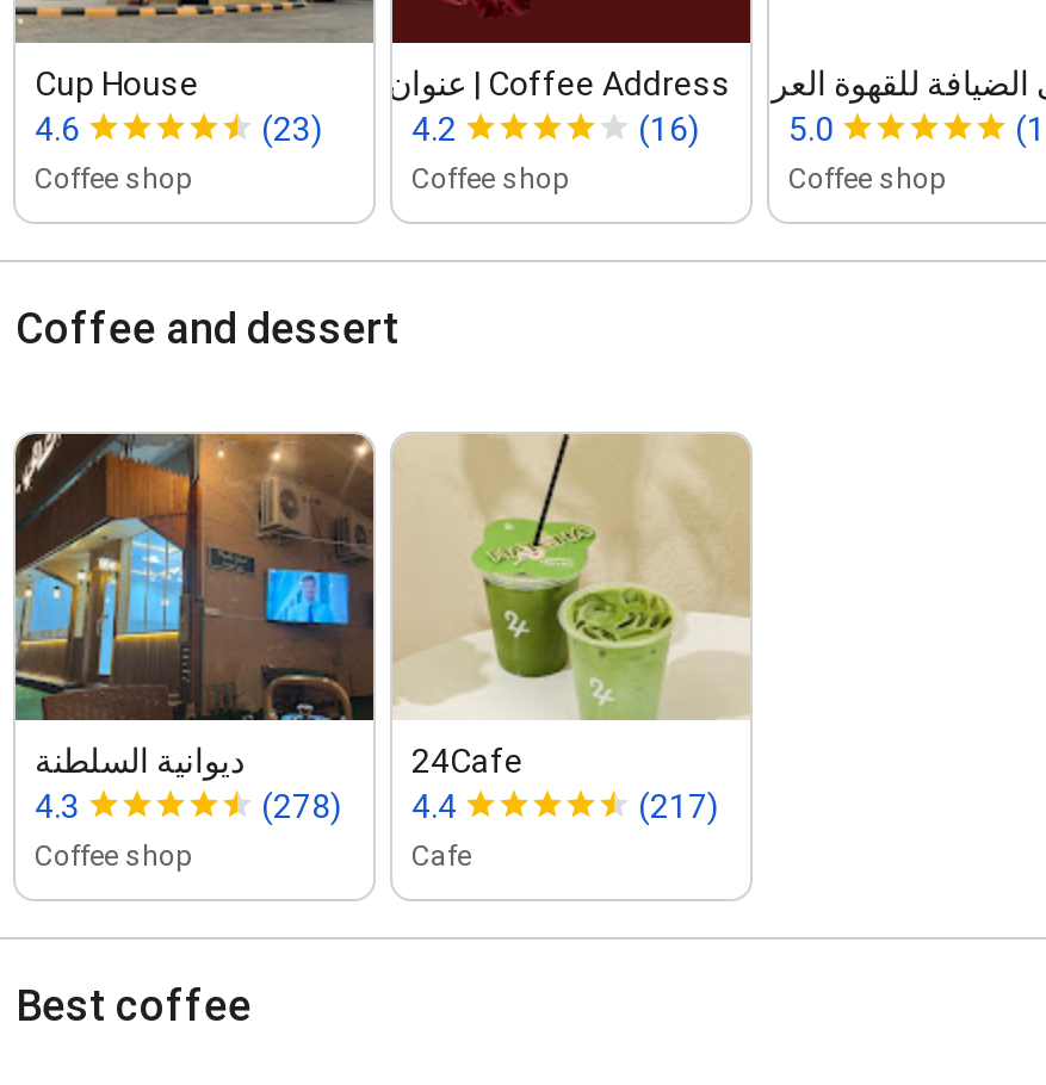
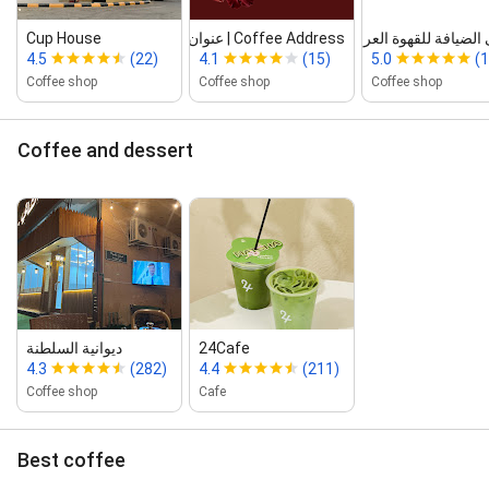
[35,109,80,147] 4.6 -> [26,50,47,67] 4.5
[261,109,323,147] (23) -> [130,50,158,67] (22)
[411,109,457,147] 4.2 -> [199,50,219,67] 4.1
[638,109,700,147] (16) -> [302,50,331,67] (15)
[261,786,457,824] (278) 4.4 -> [130,360,219,377] (282) 4.4
[638,786,719,824] (217) -> [302,360,339,377] (211)

